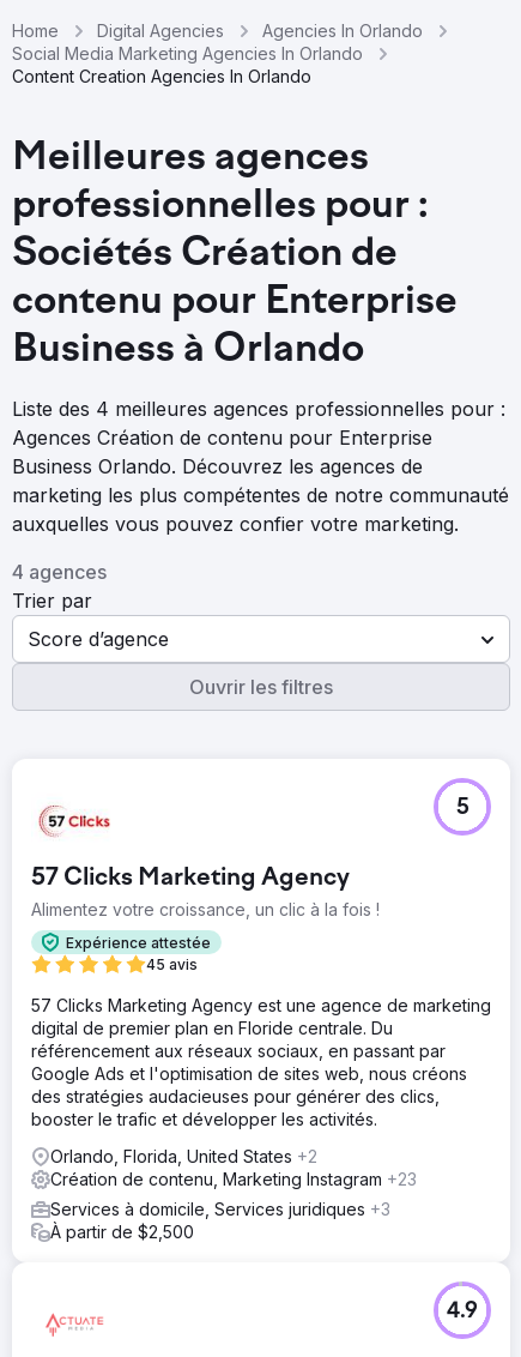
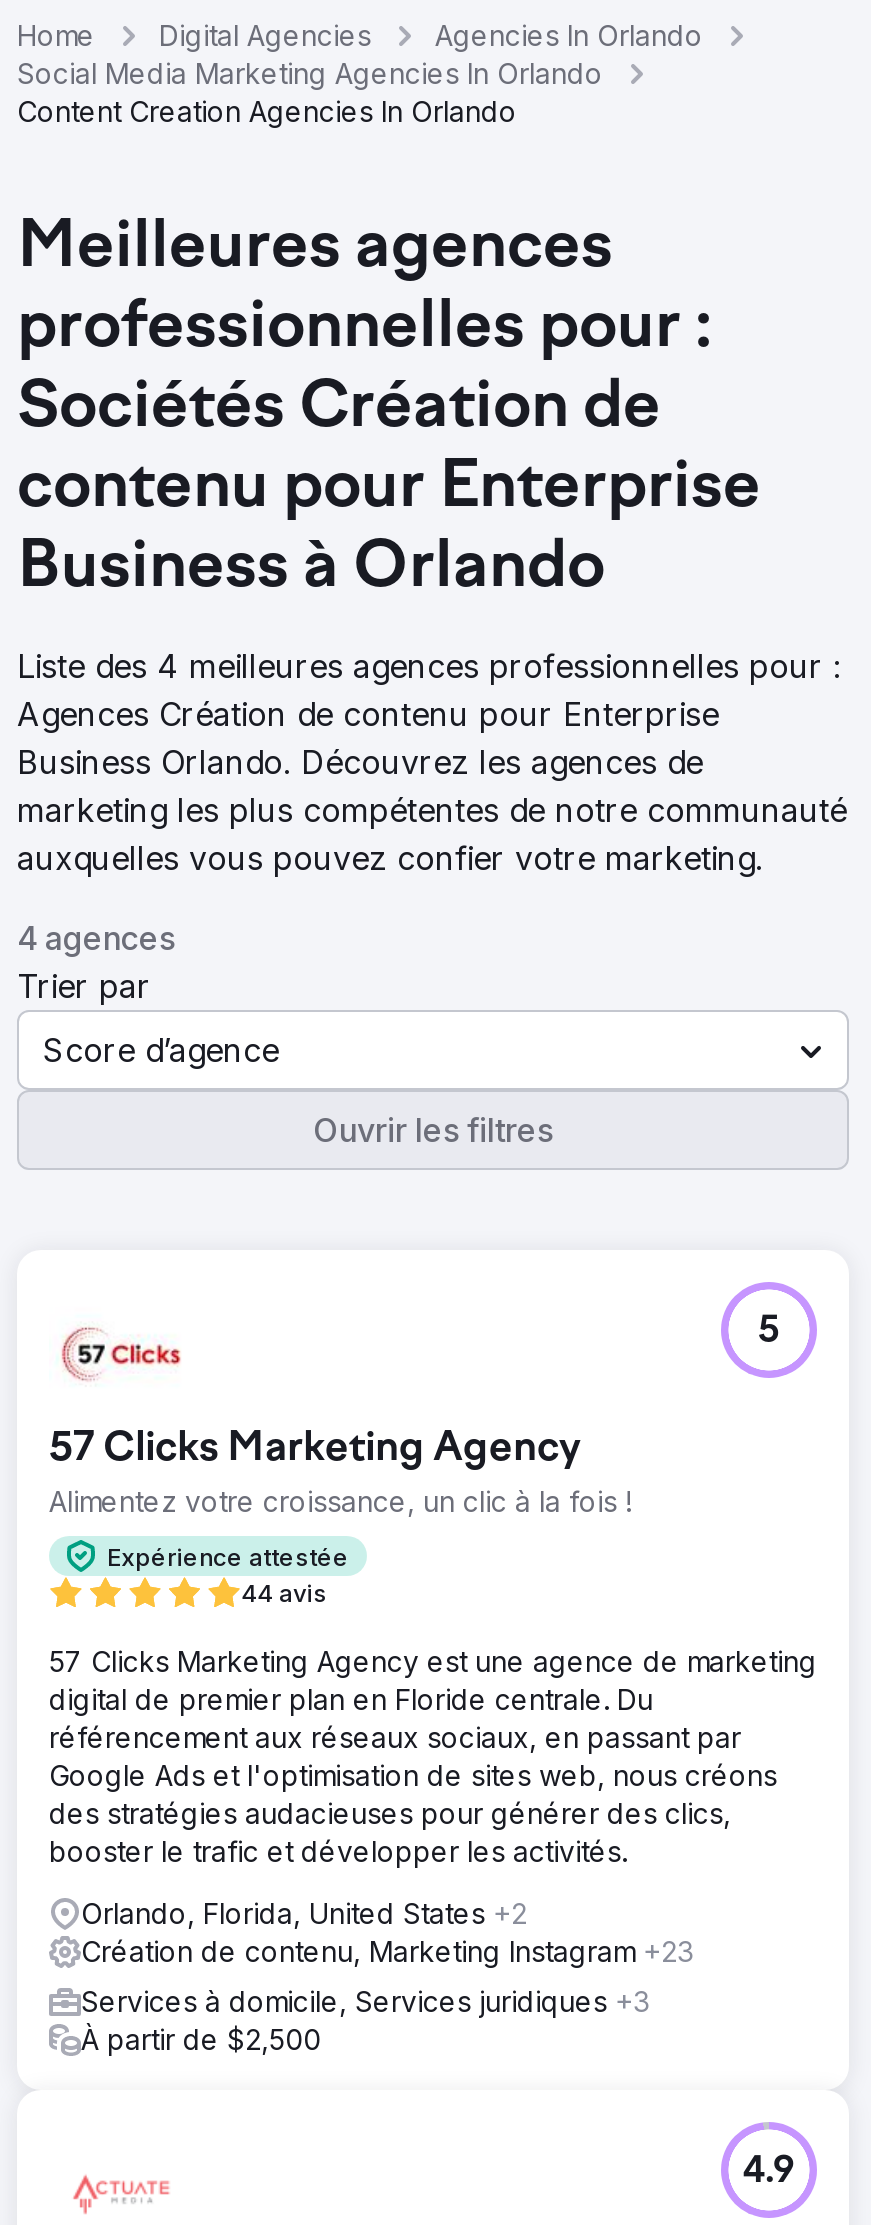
[146,955,198,973] 45 avis -> [241,1578,327,1608] 44 avis

